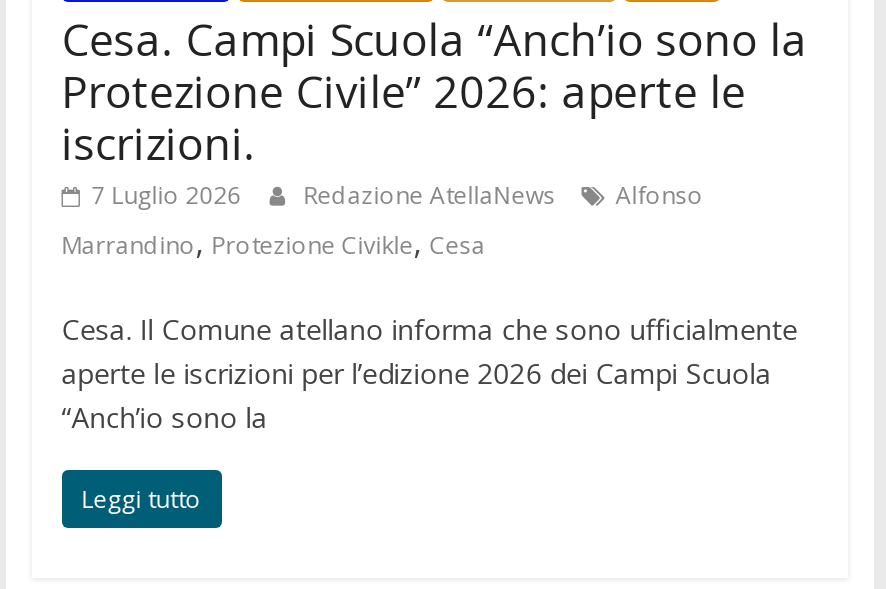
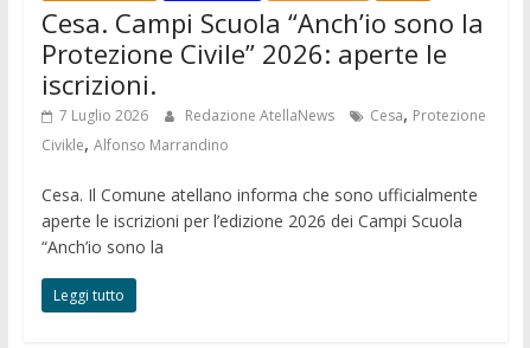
[62,179,704,265] Alfonso | Marrandino, Protezione Civikle, Cesa -> [41,101,486,157] Cesa, Protezione | Civikle, Alfonso Marrandino

